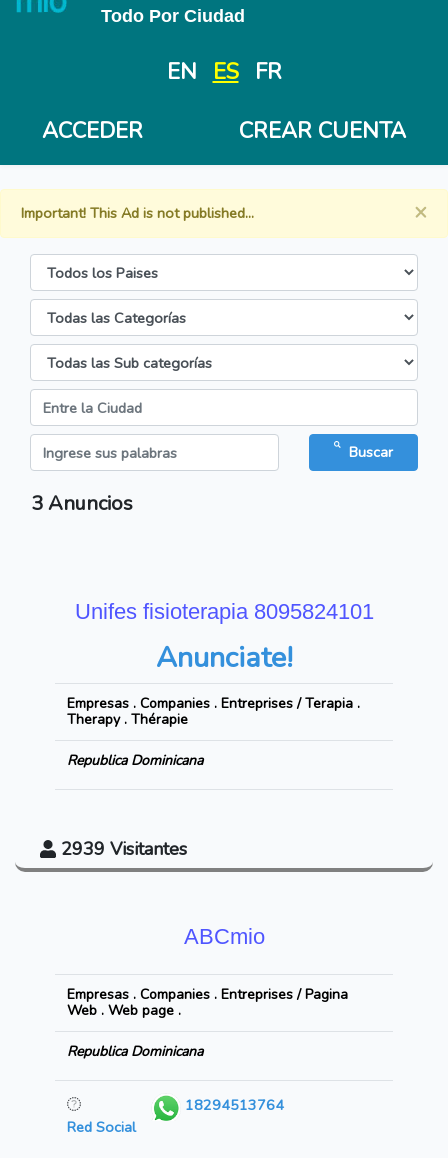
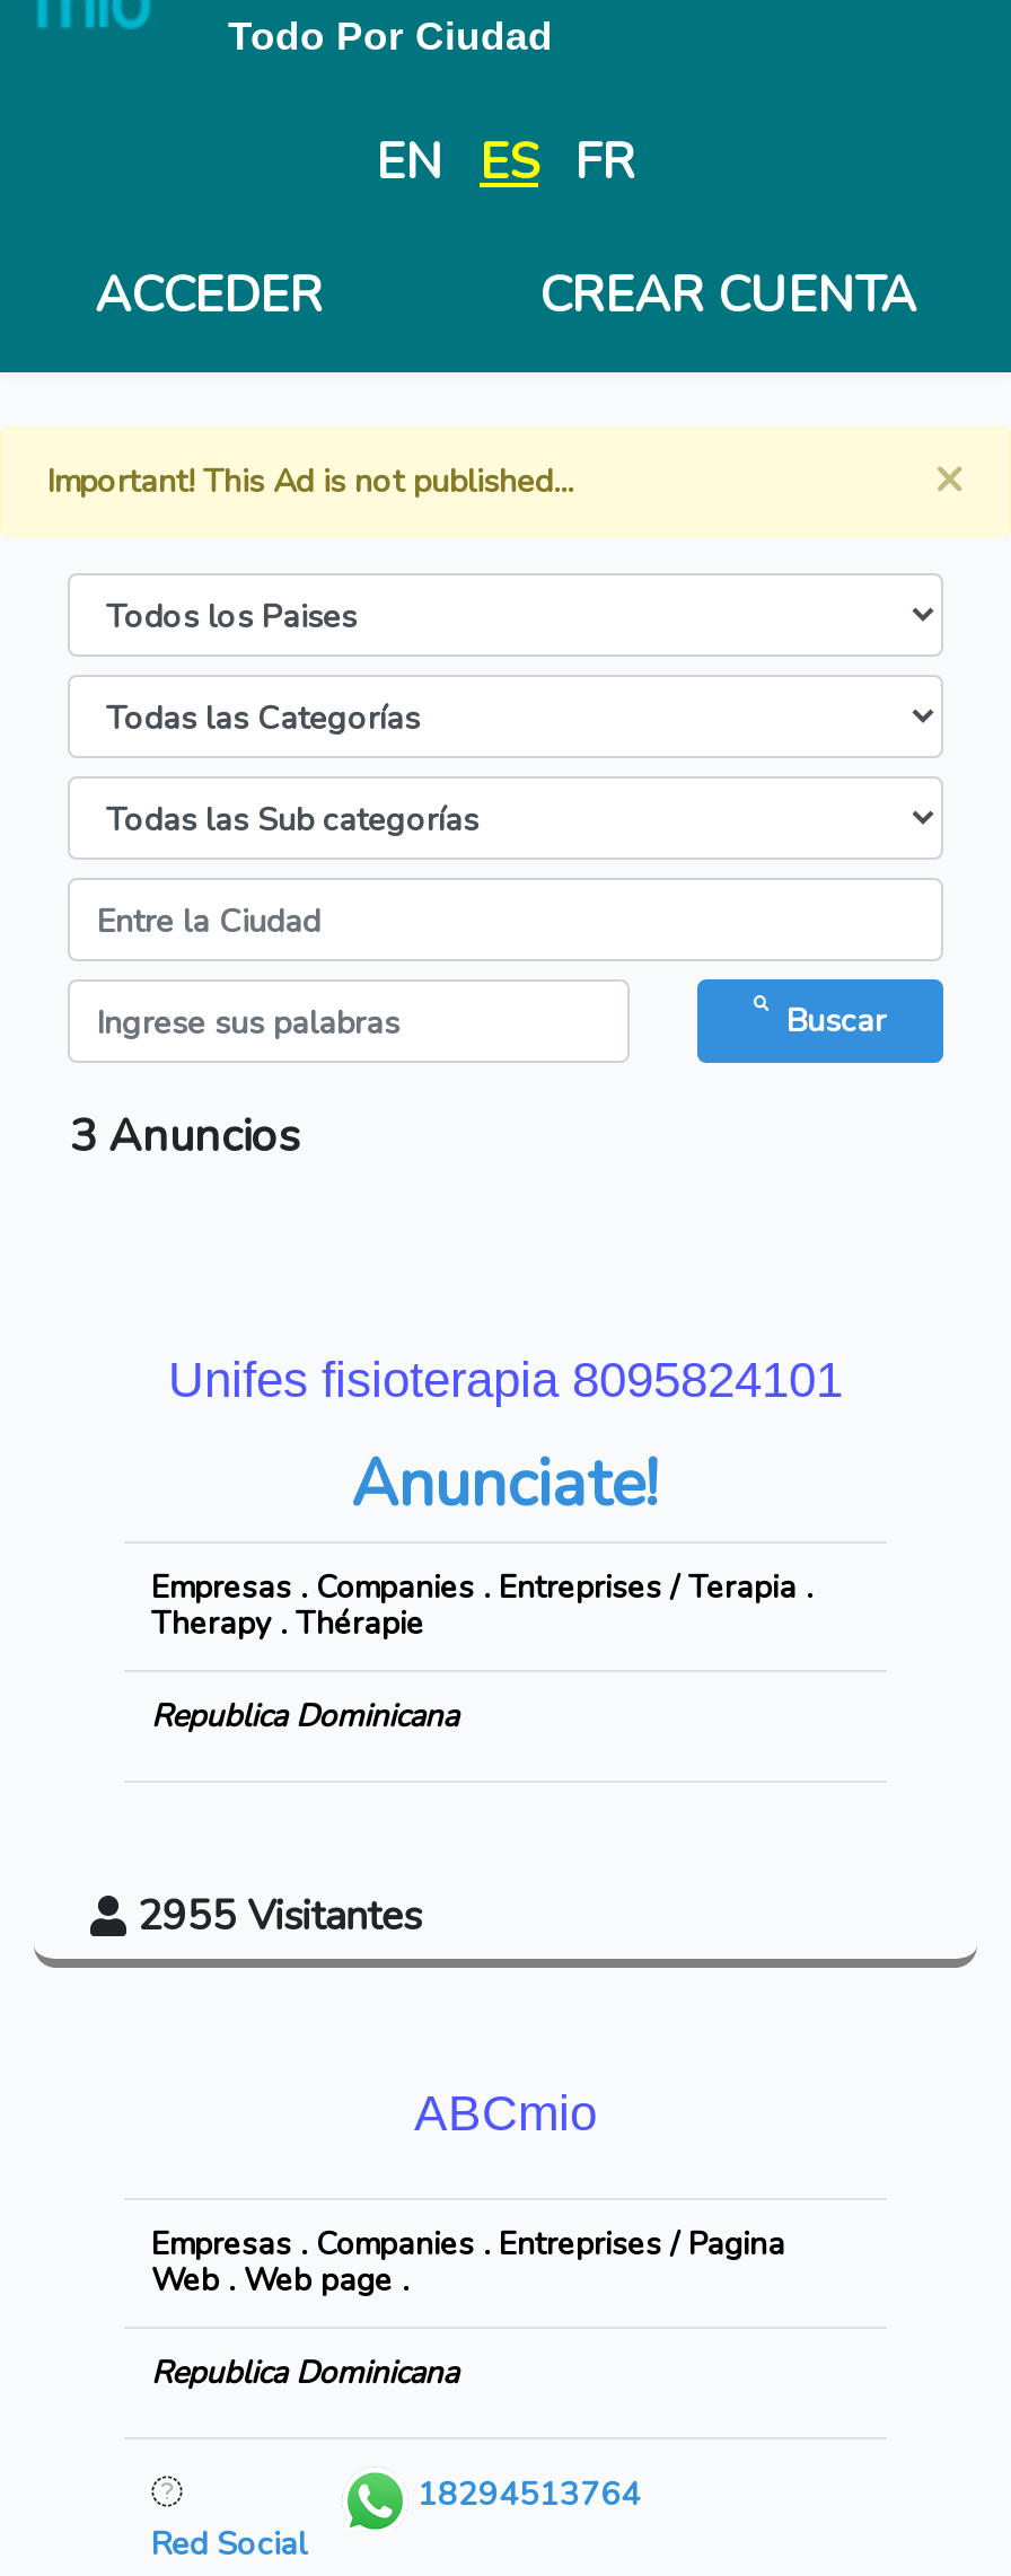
[61,837,187,861] 2939 Visitantes -> [137,1890,422,1944] 2955 Visitantes

